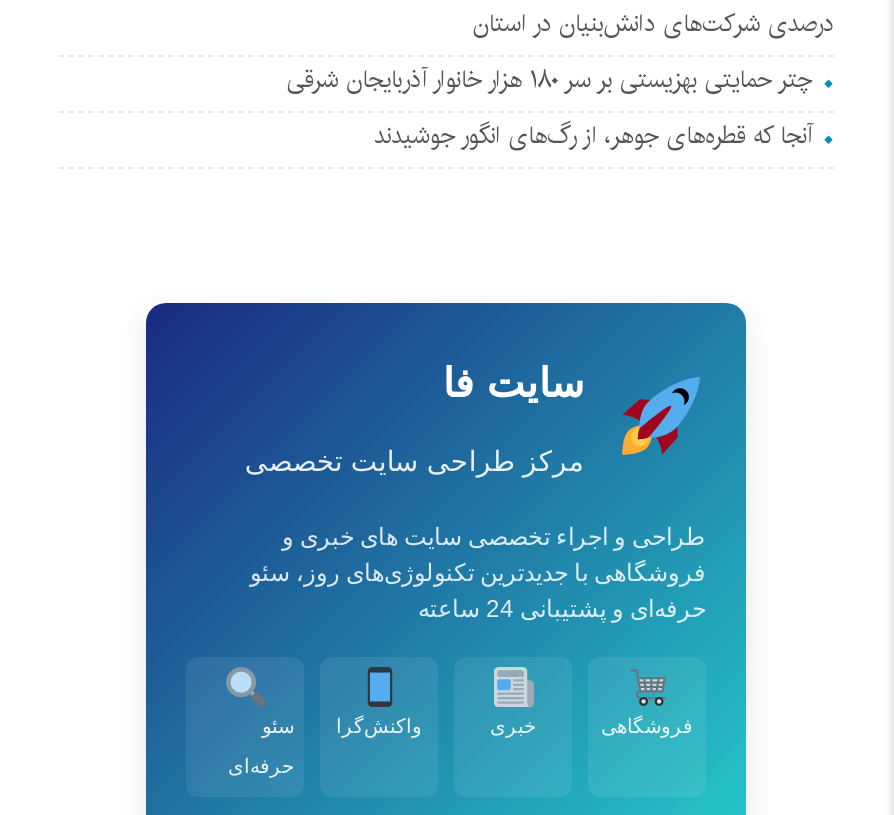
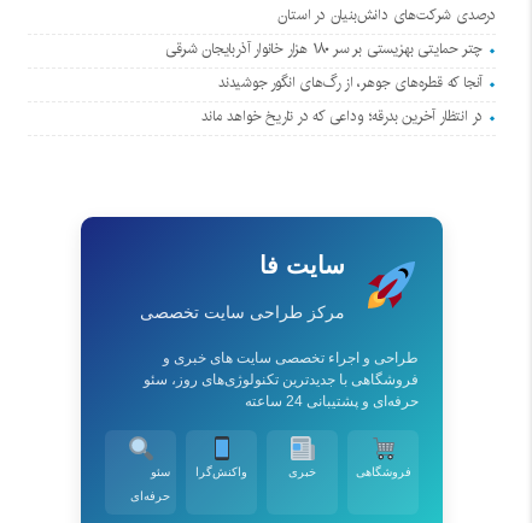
none -> [202,105,483,128] در انتظار آخرین بدرقه؛ وداعی که در تاریخ خواهد ماند

